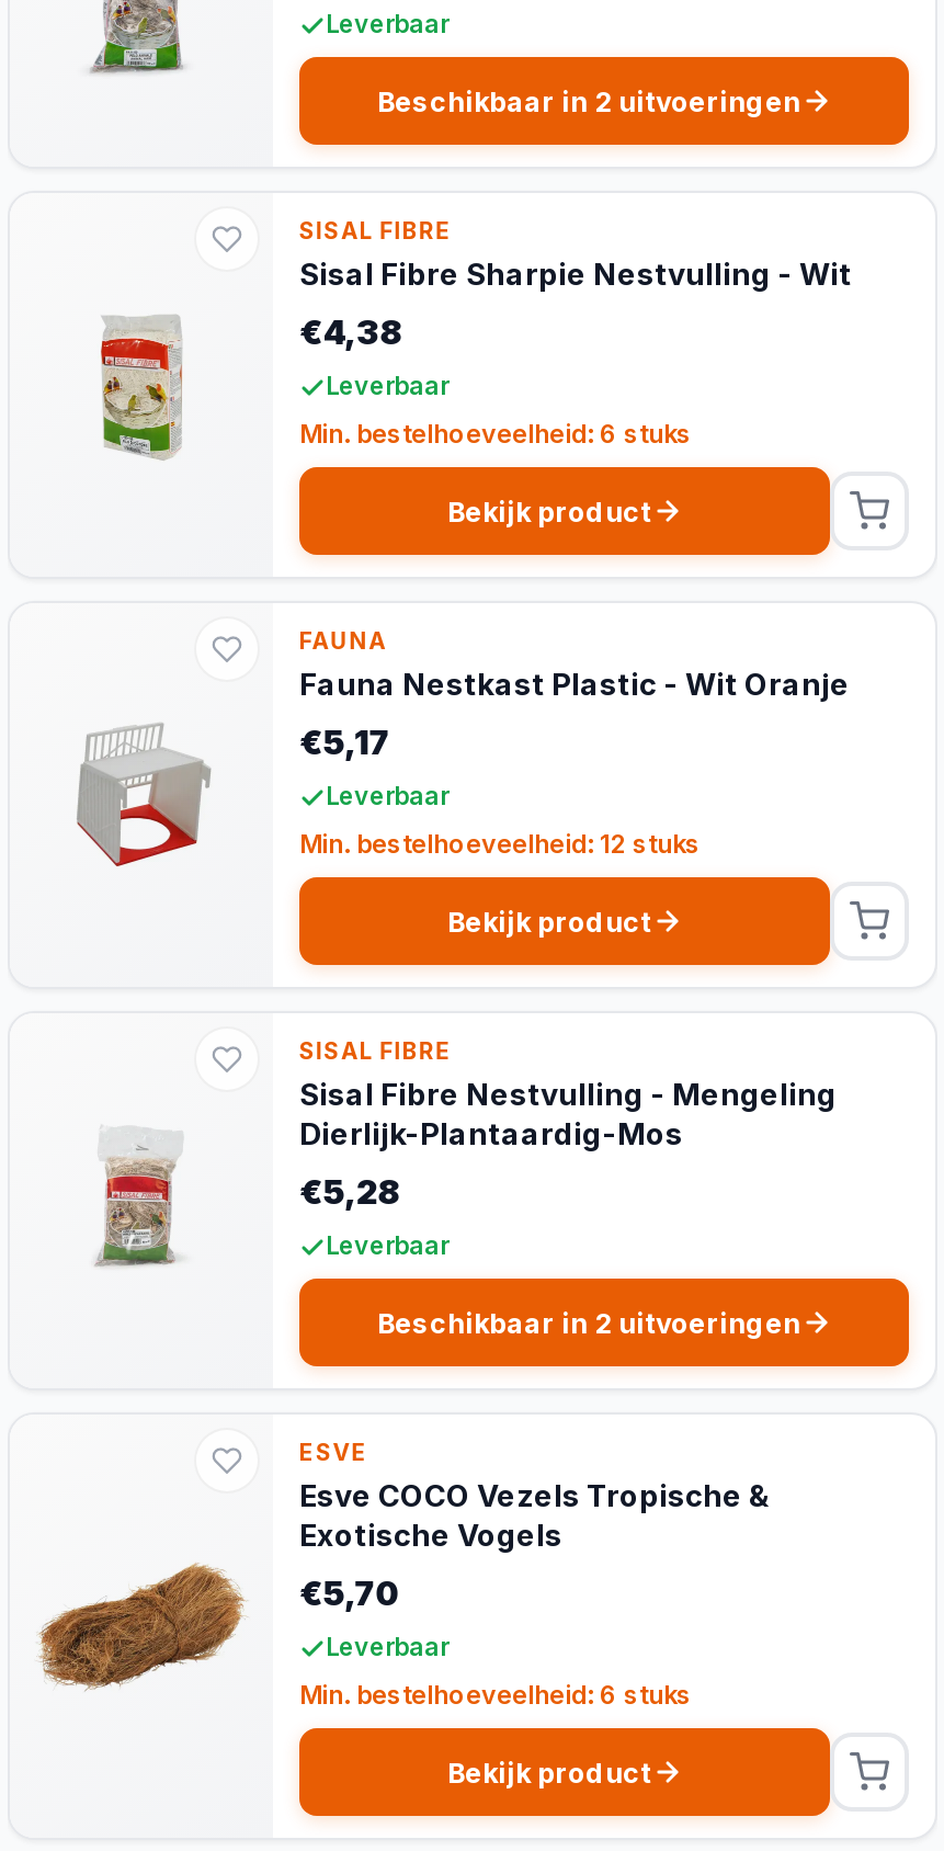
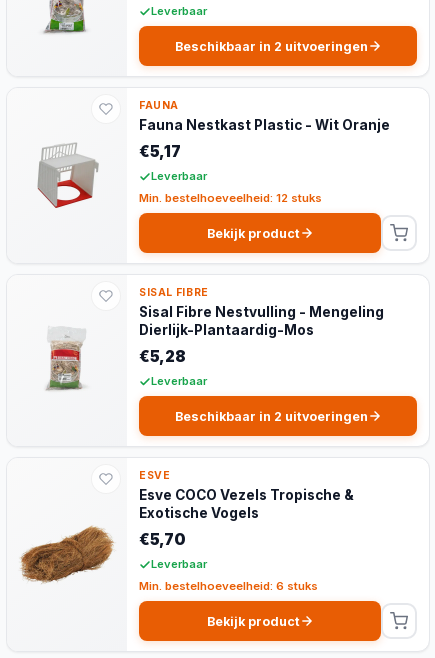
[299,217,852,527] SISAL FIBRE | Sisal Fibre Sharpie Nestvulling - Wit | €4,38 | Leverbaar | Min. bestelhoeveelheid: 6 stuks | Bekijk product -> none
[100,316,183,461] [image] -> none

